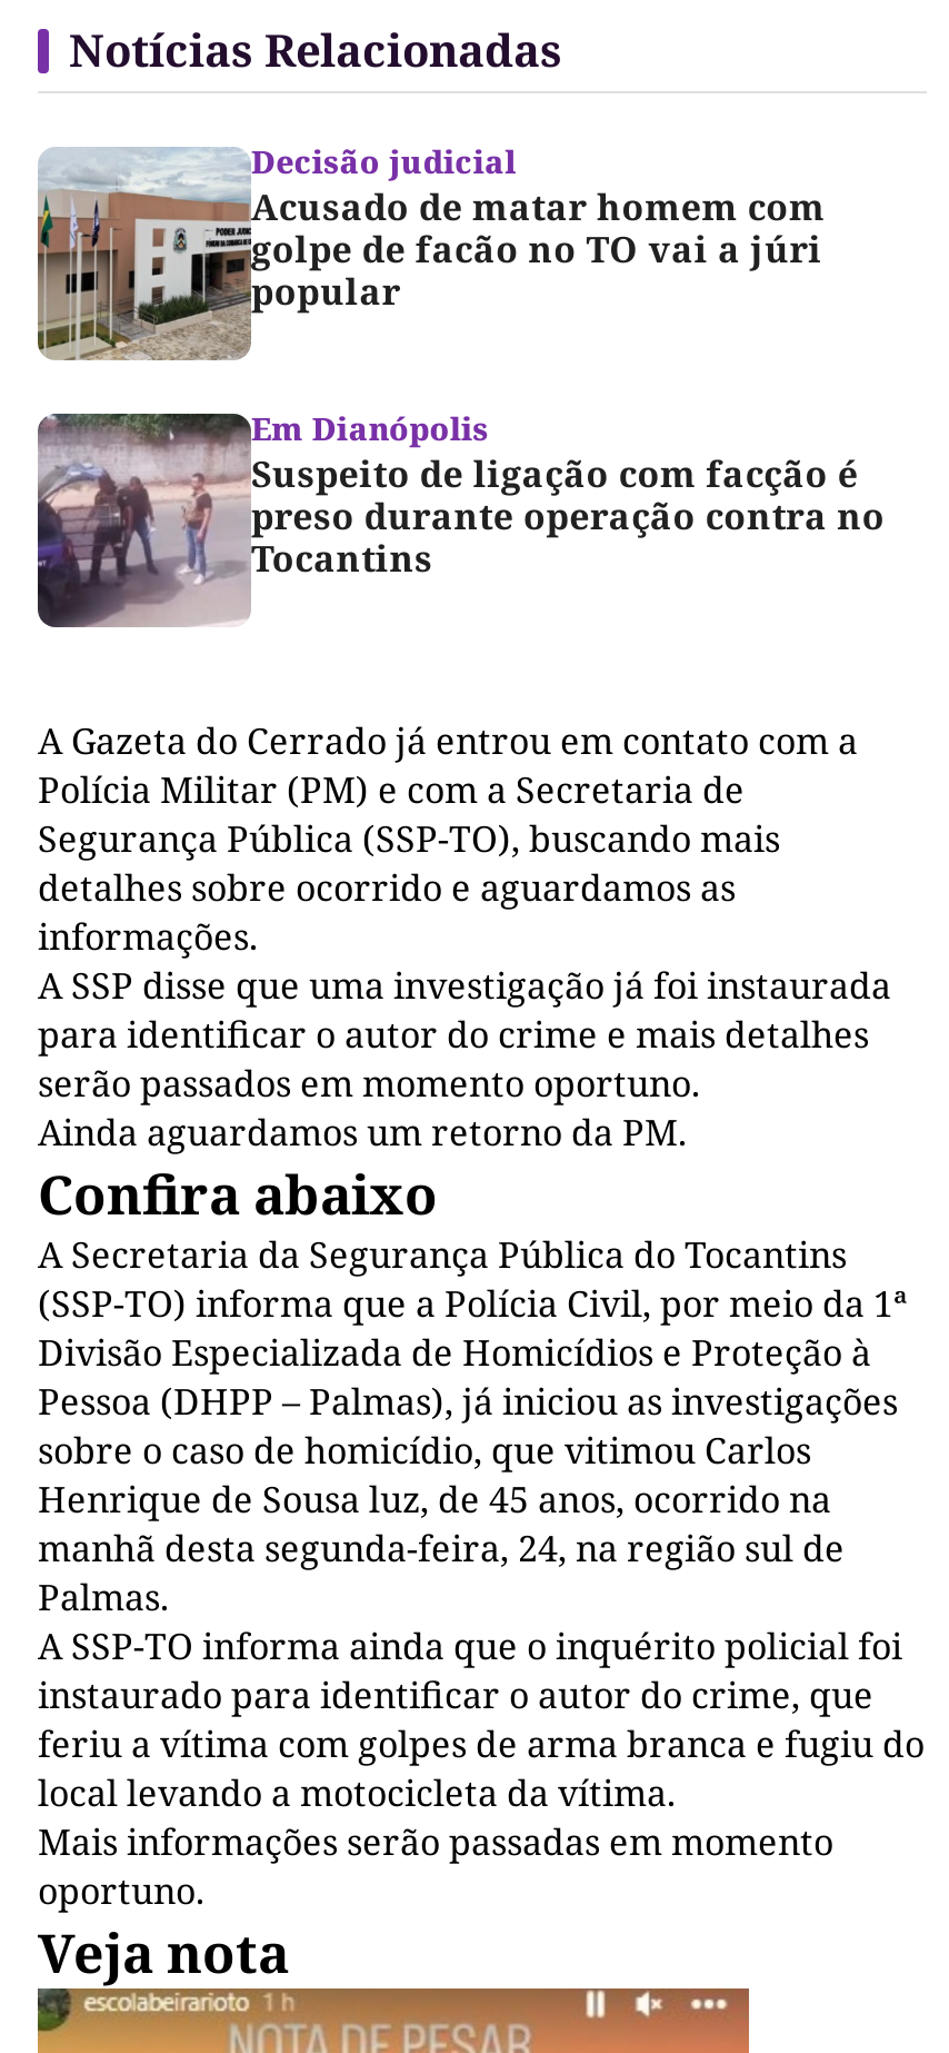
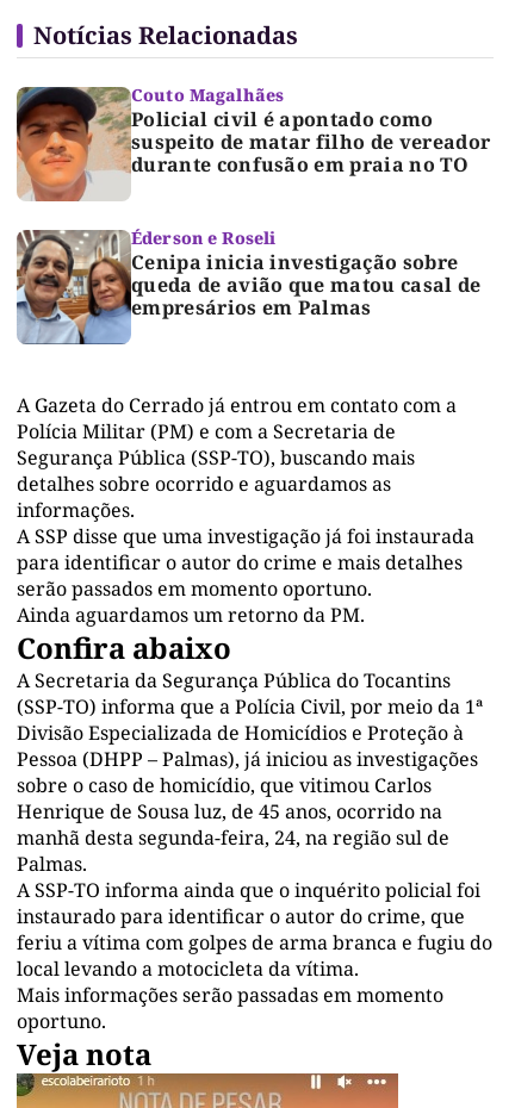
[36,141,825,360] [image] | Decisão judicial | Acusado de matar homem com | golpe de facão no TO vai a júri | popular -> [15,84,490,201] [image] | Couto Magalhães | Policial civil é apontado como | suspeito de matar filho de vereador | durante confusão em praia no TO
[36,408,885,627] [image] | Em Dianópolis | Suspeito de ligação com facção é | preso durante operação contra no | Tocantins -> [15,227,481,346] [image] | Éderson e Roseli | Cenipa inicia investigação sobre | queda de avião que matou casal de | empresários em Palmas

